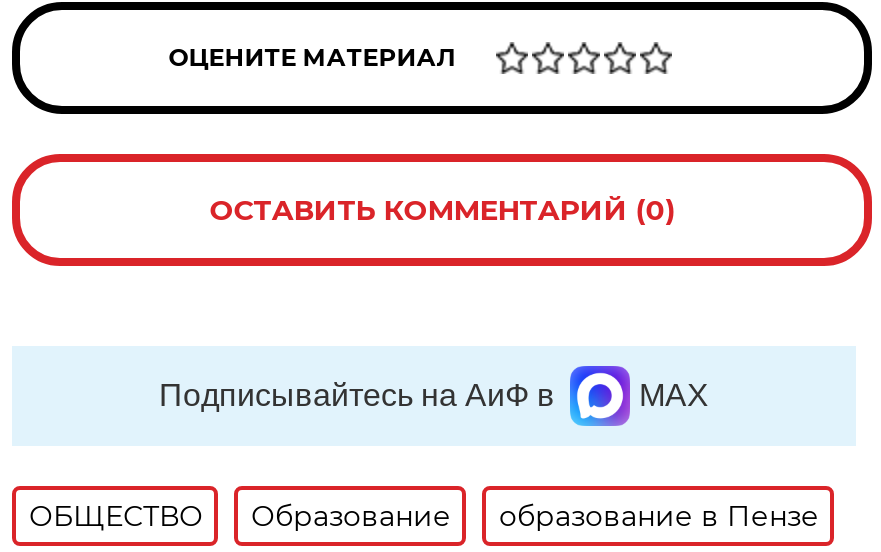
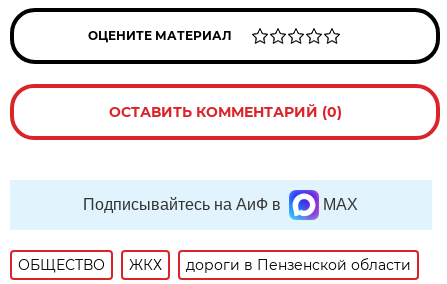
[251,497,819,533] Образование | образование в Пензе -> [129,256,411,274] ЖКХ | дороги в Пензенской области

